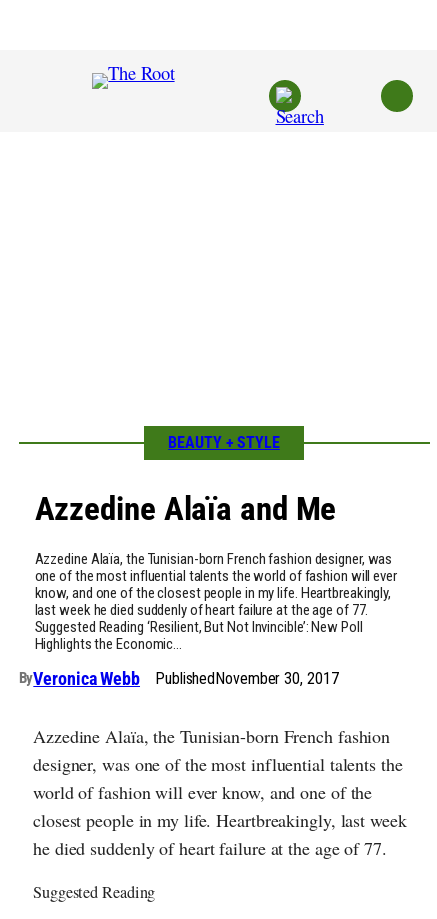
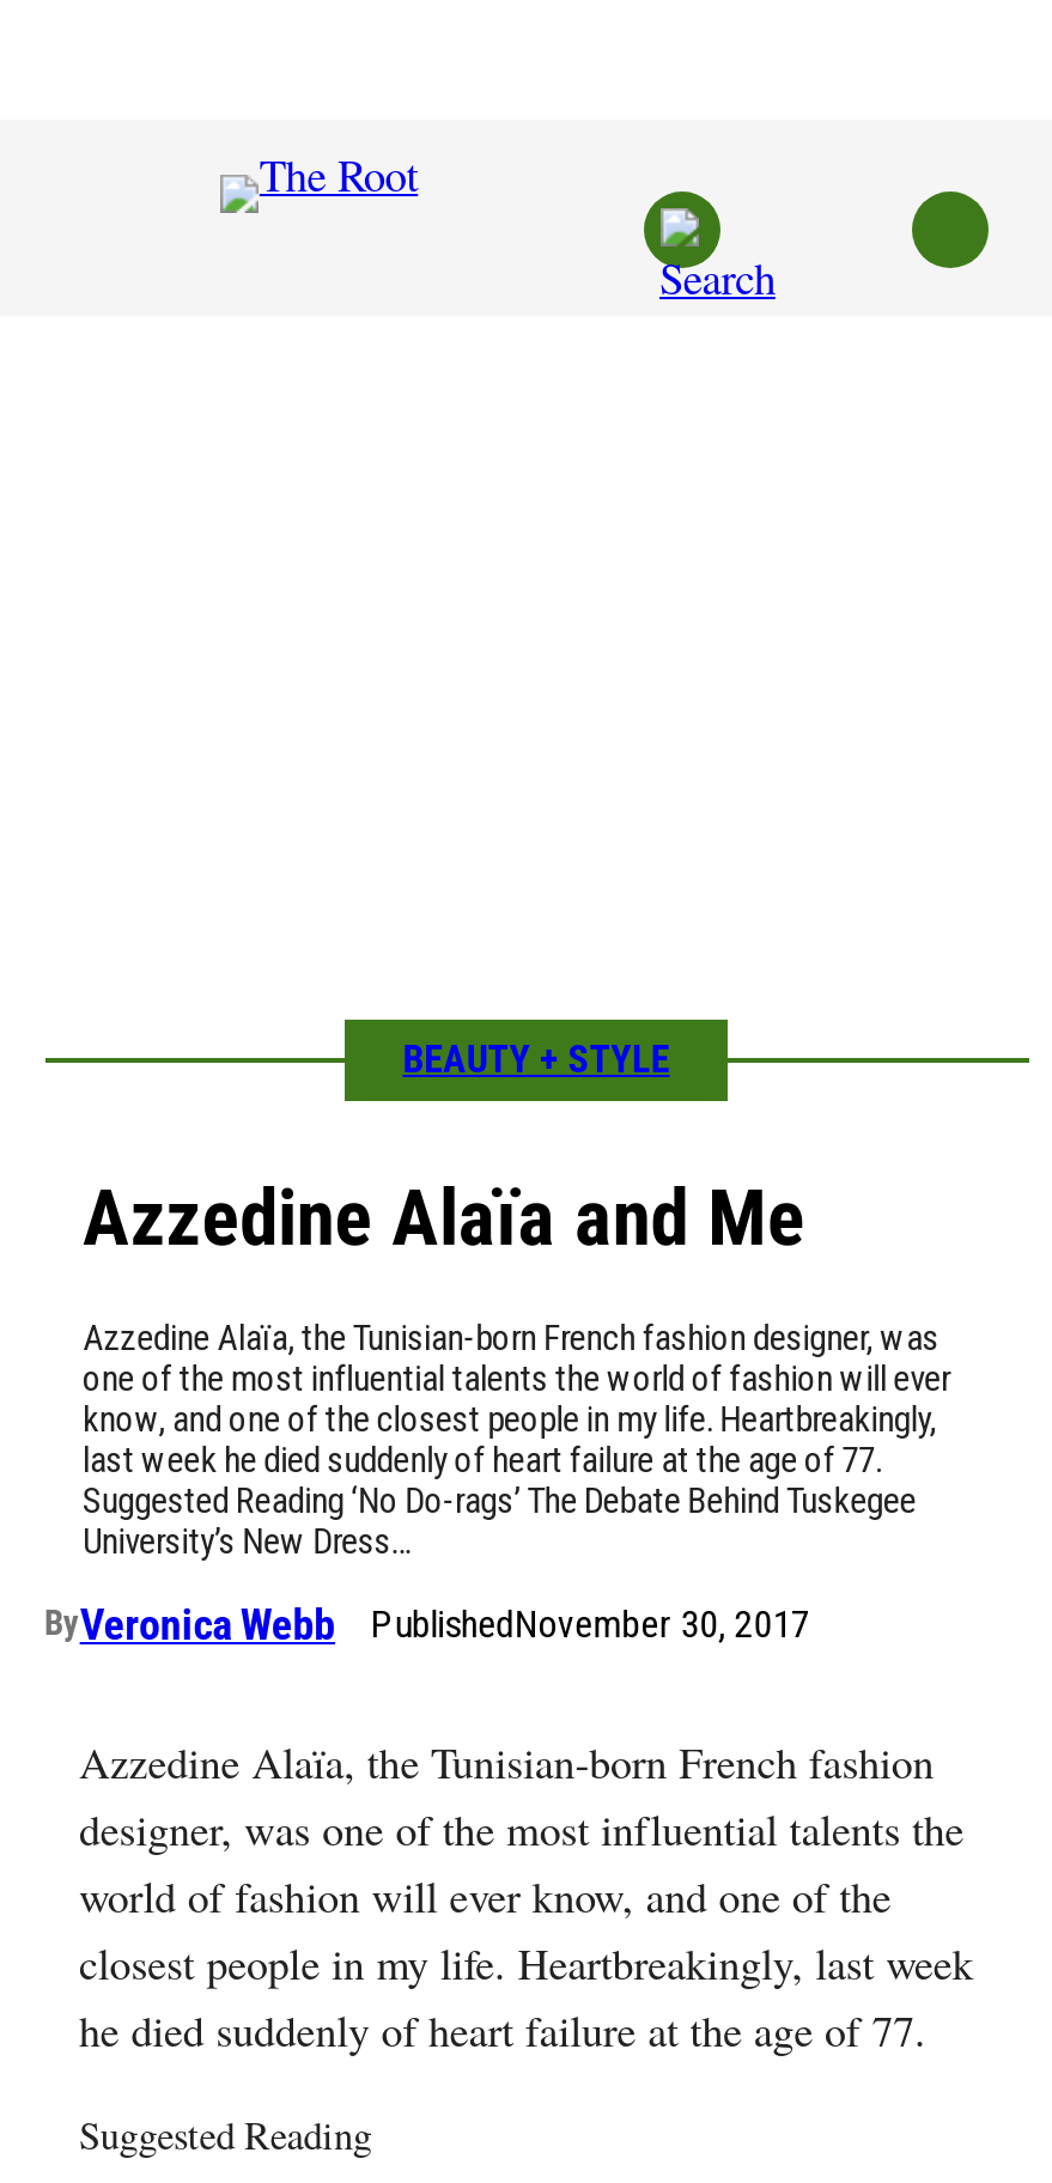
[34,618,363,653] Suggested Reading ‘Resilient, But Not Invincible’: New Poll | Highlights the Economic… -> [83,1479,916,1563] Suggested Reading ‘No Do-rags’ The Debate Behind Tuskegee | University’s New Dress…

